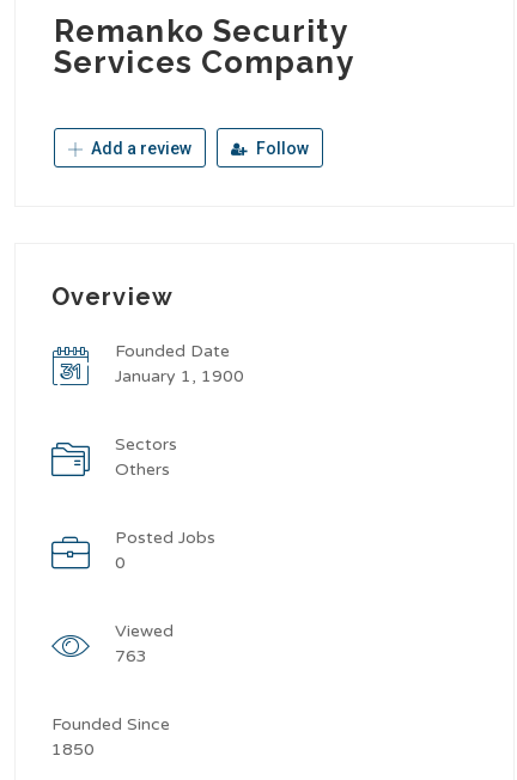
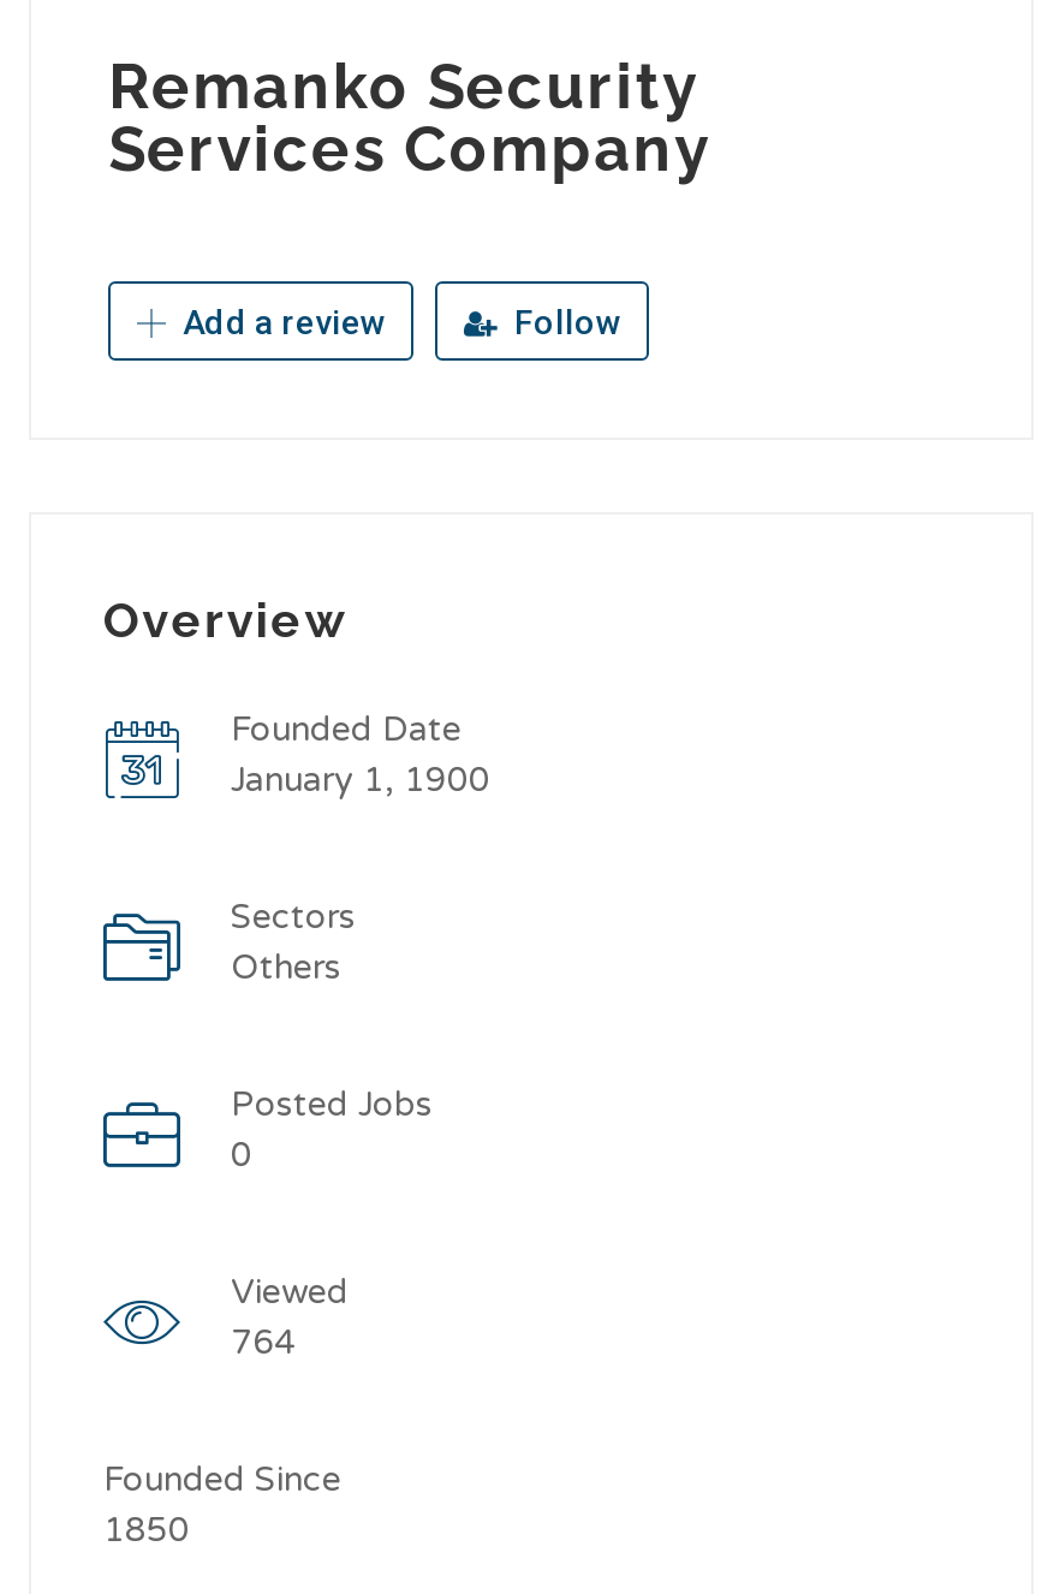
[115,646,147,666] 763 -> [231,1322,296,1363] 764

